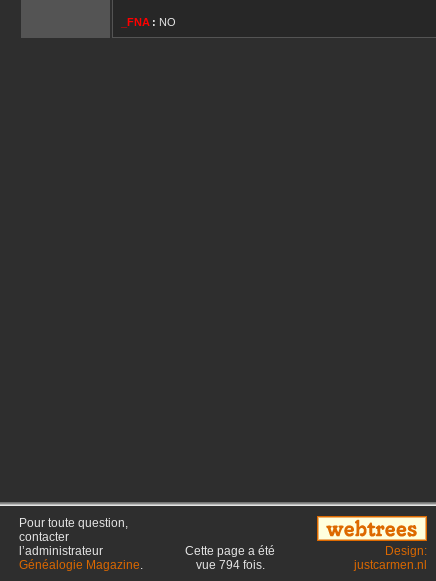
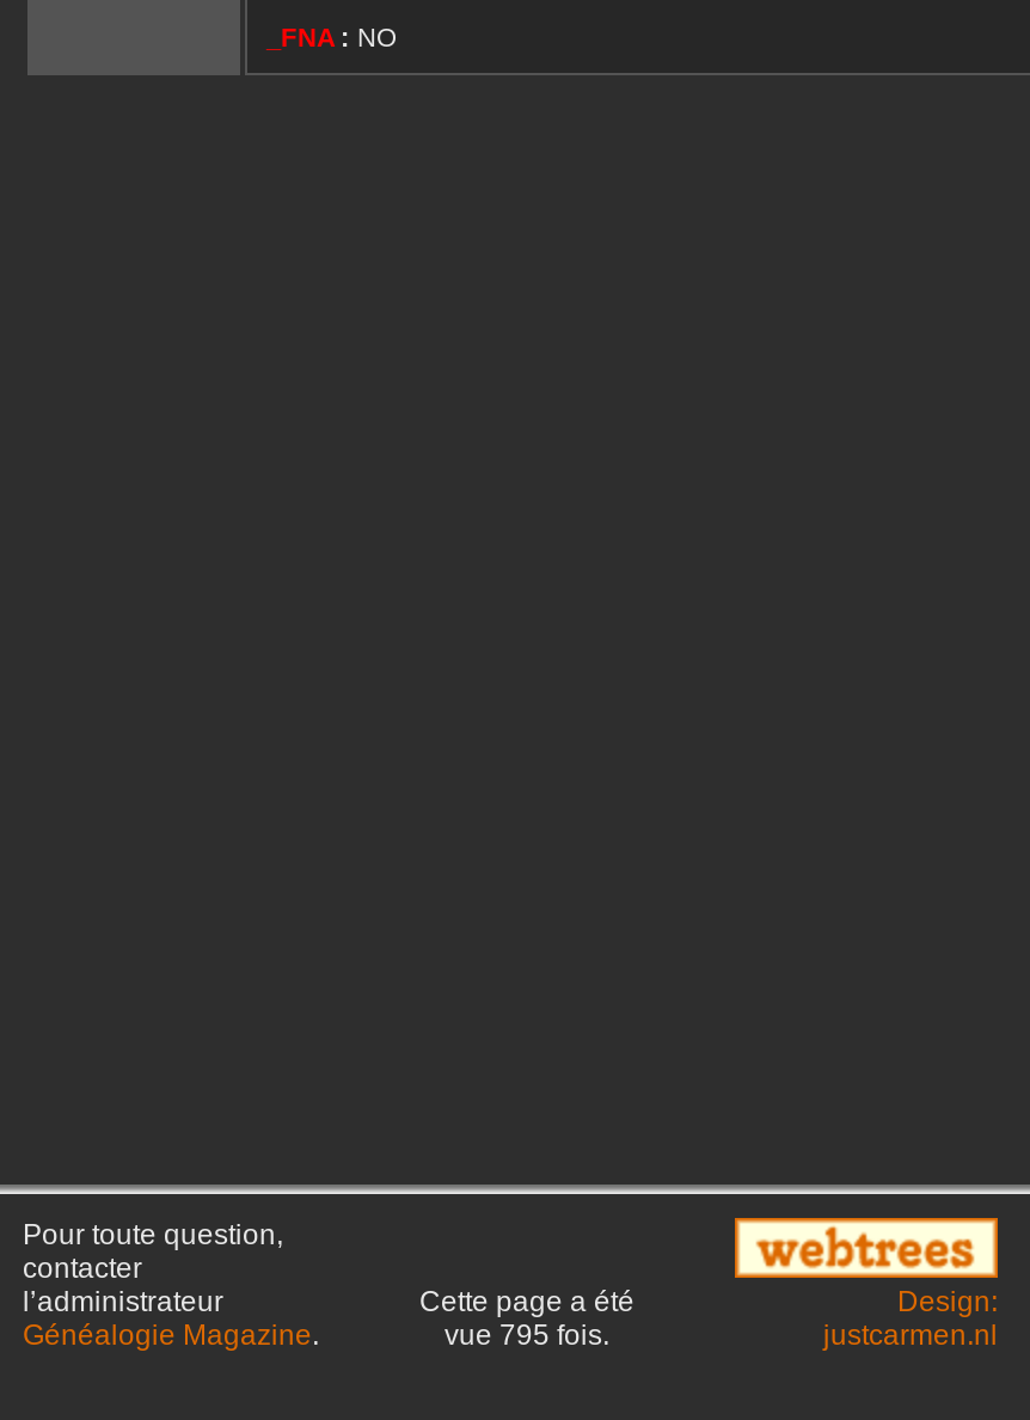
[195,558,264,572] vue 794 fois. -> [445,1318,609,1352] vue 795 fois.

